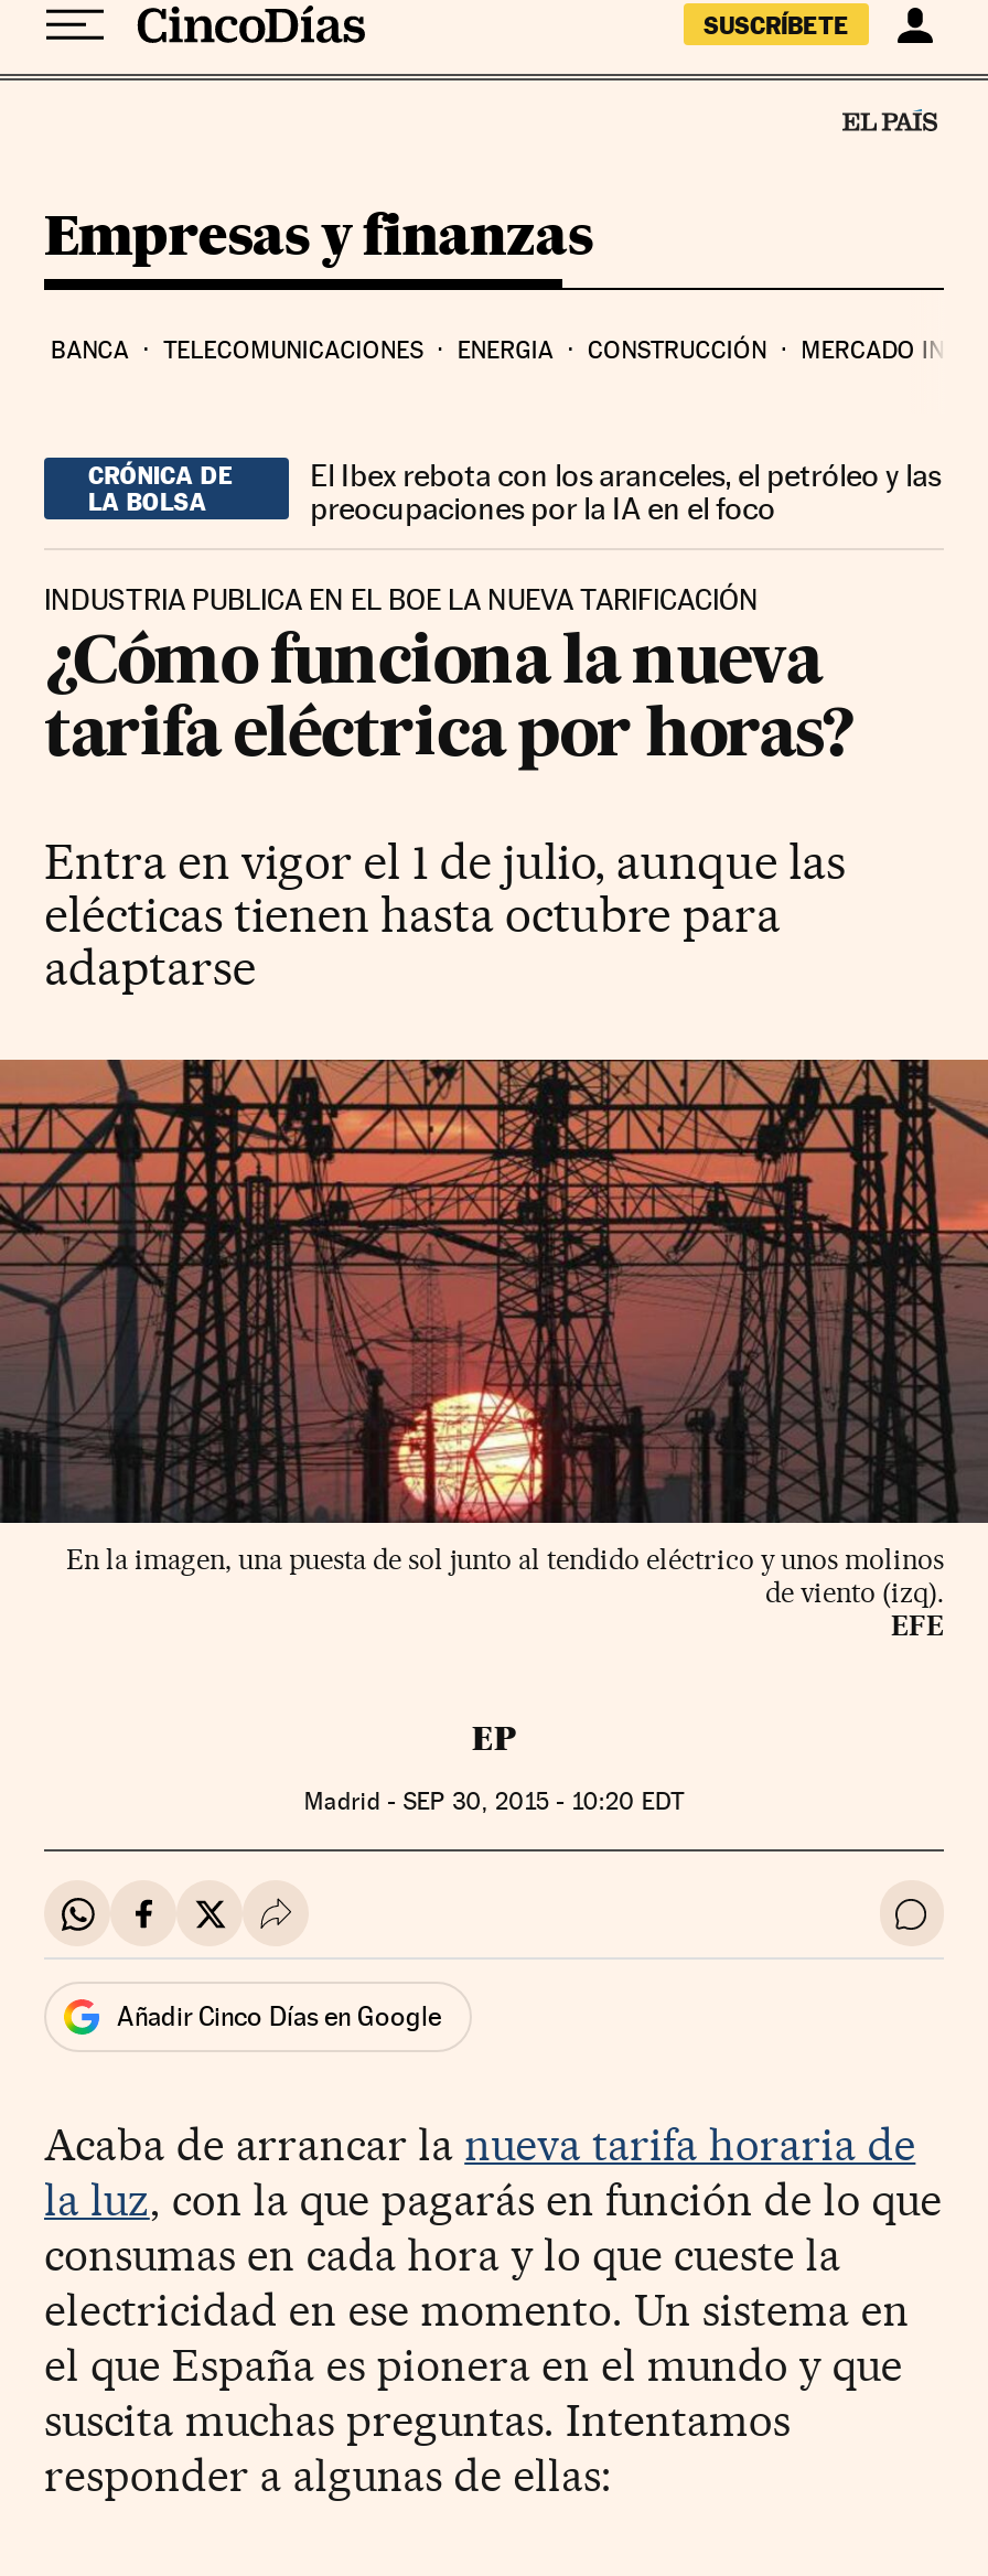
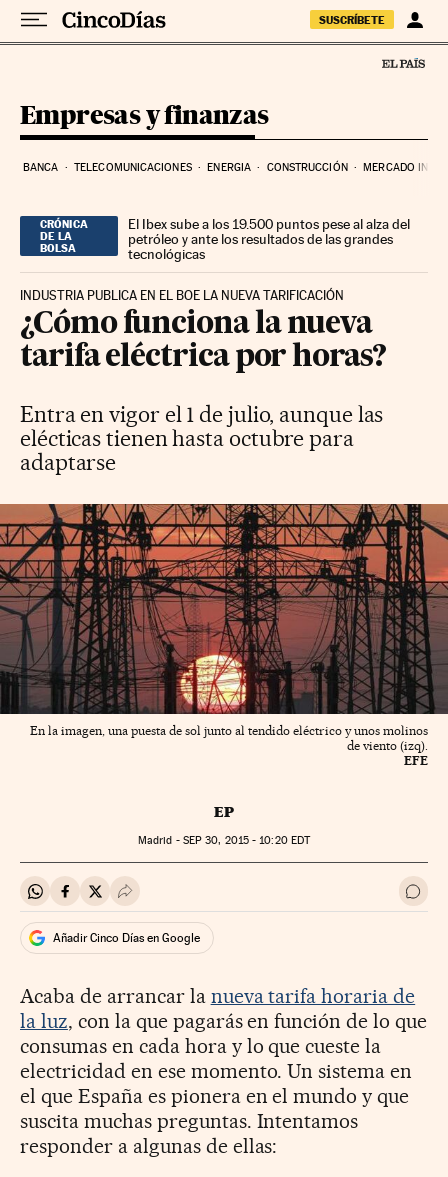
[310,457,941,525] El Ibex rebota con los aranceles, el petróleo y las | preocupaciones por la IA en el foco -> [128,216,410,262] El Ibex sube a los 19.500 puntos pese al alza del | petróleo y ante los resultados de las grandes | tecnológicas

